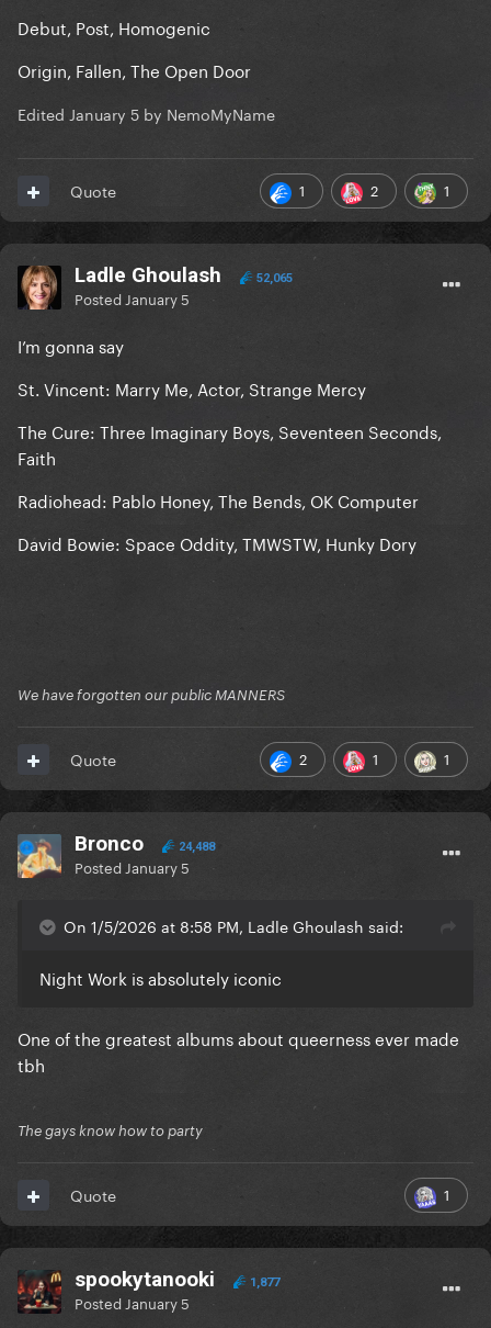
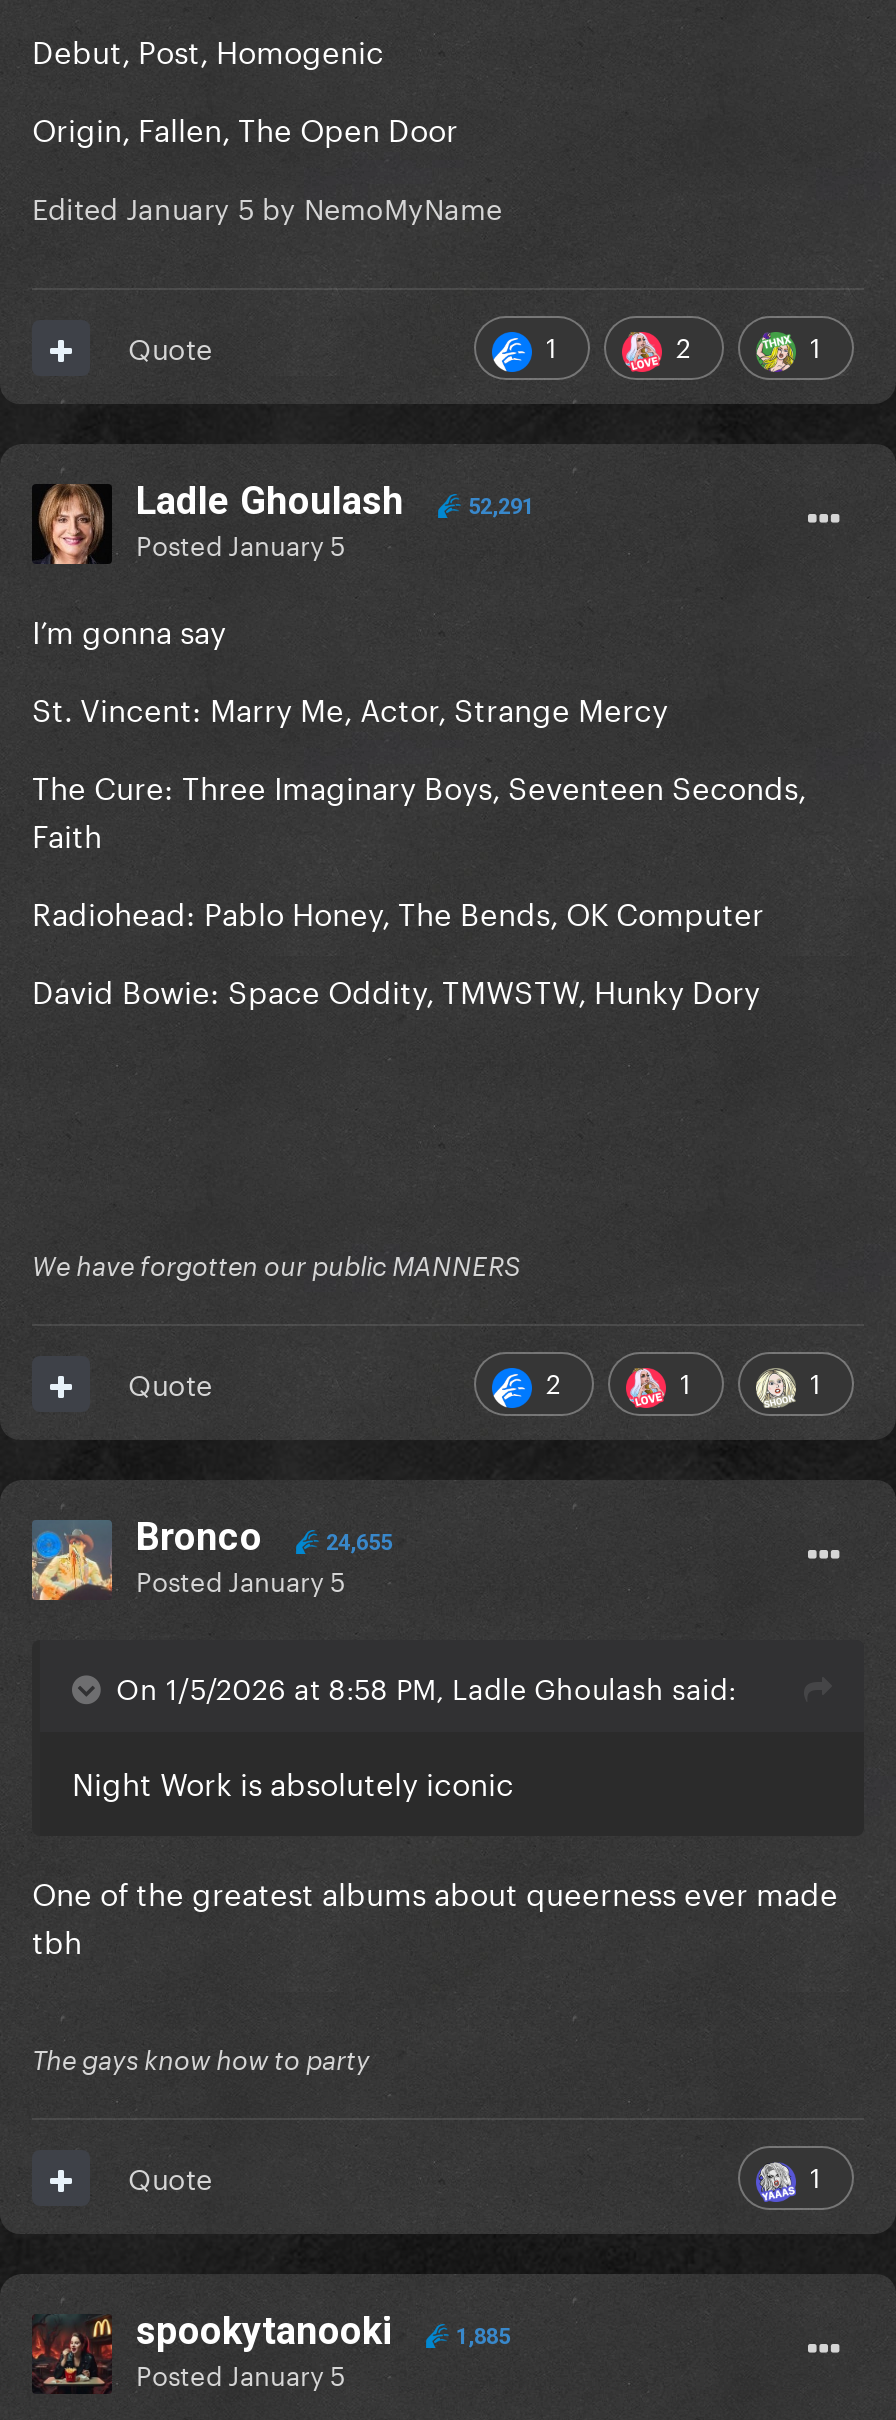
[253,272,293,286] 52,065 -> [462,495,534,521] 52,291
[175,840,215,854] 24,488 -> [320,1531,392,1557] 24,655
[247,1276,279,1290] 1,877 -> [450,2325,510,2351] 1,885

